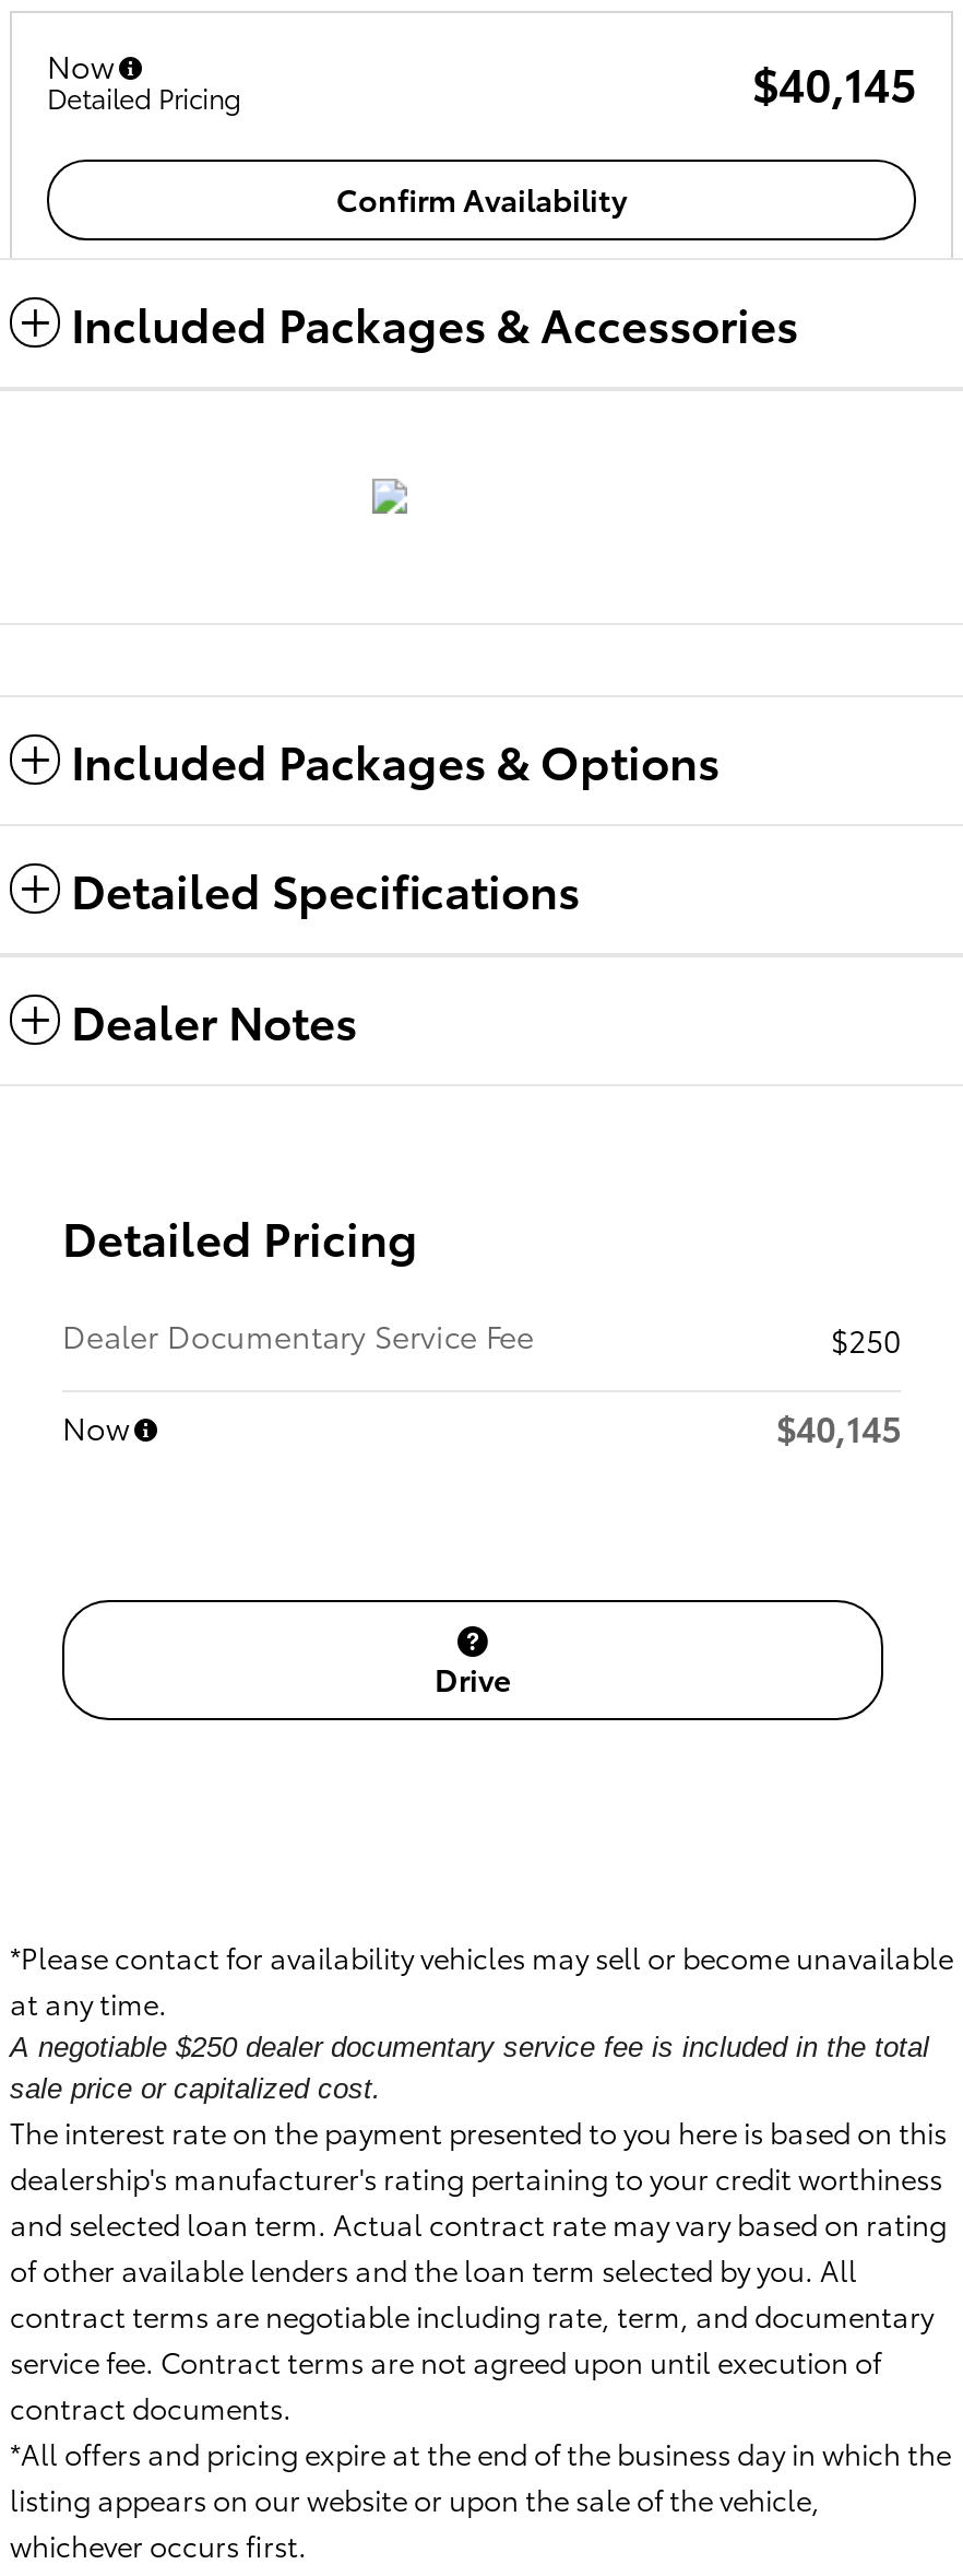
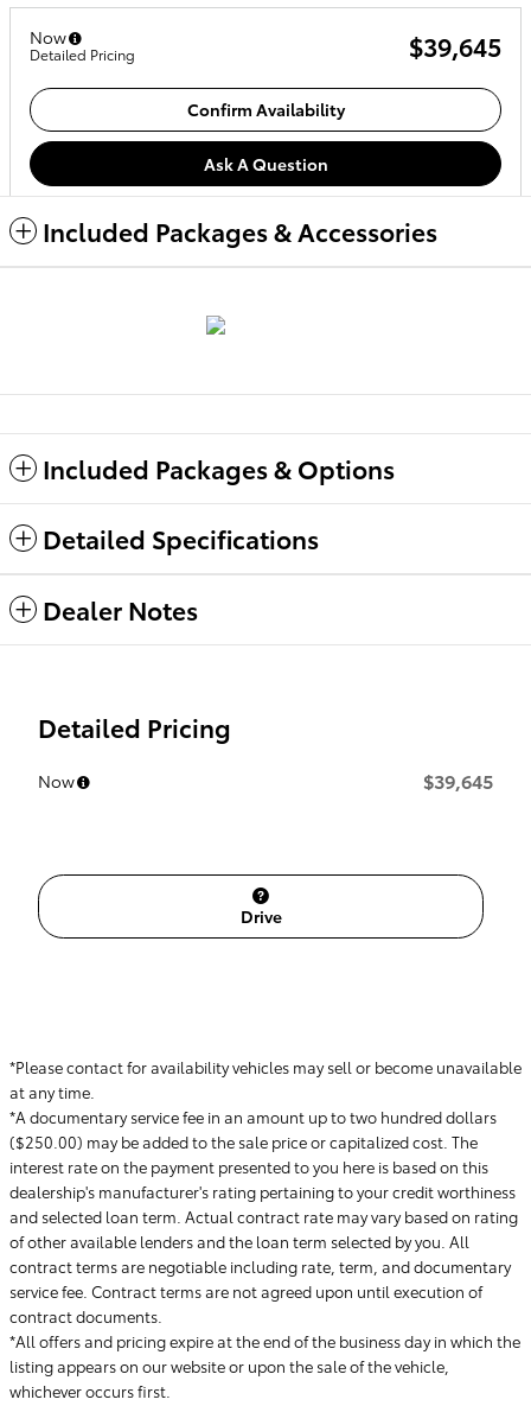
[752,50,916,114] $40,145 -> [409,28,501,63] $39,645
none -> [203,151,328,175] Ask A Question
moved [62,292,798,1269] -> [38,213,437,744]: Included Packages & Accessories | Included Packages & Options | Detailed Specifications | Dealer Notes | Detailed Pricing
[62,1315,901,1363] Dealer Documentary Service Fee | $250 -> none
[776,1402,901,1452] $40,145 -> [423,766,493,794] $39,645
[10,2030,947,2150] A negotiable $250 dealer documentary service fee is included in the total | sale price or capitalized cost. | The interest rate on the payment presented to you here is based on this -> [9,1106,497,1177] *A documentary service fee in an amount up to two hundred dollars | ($250.00) may be added to the sale price or capitalized cost. The | interest rate on the payment presented to you here is based on this

